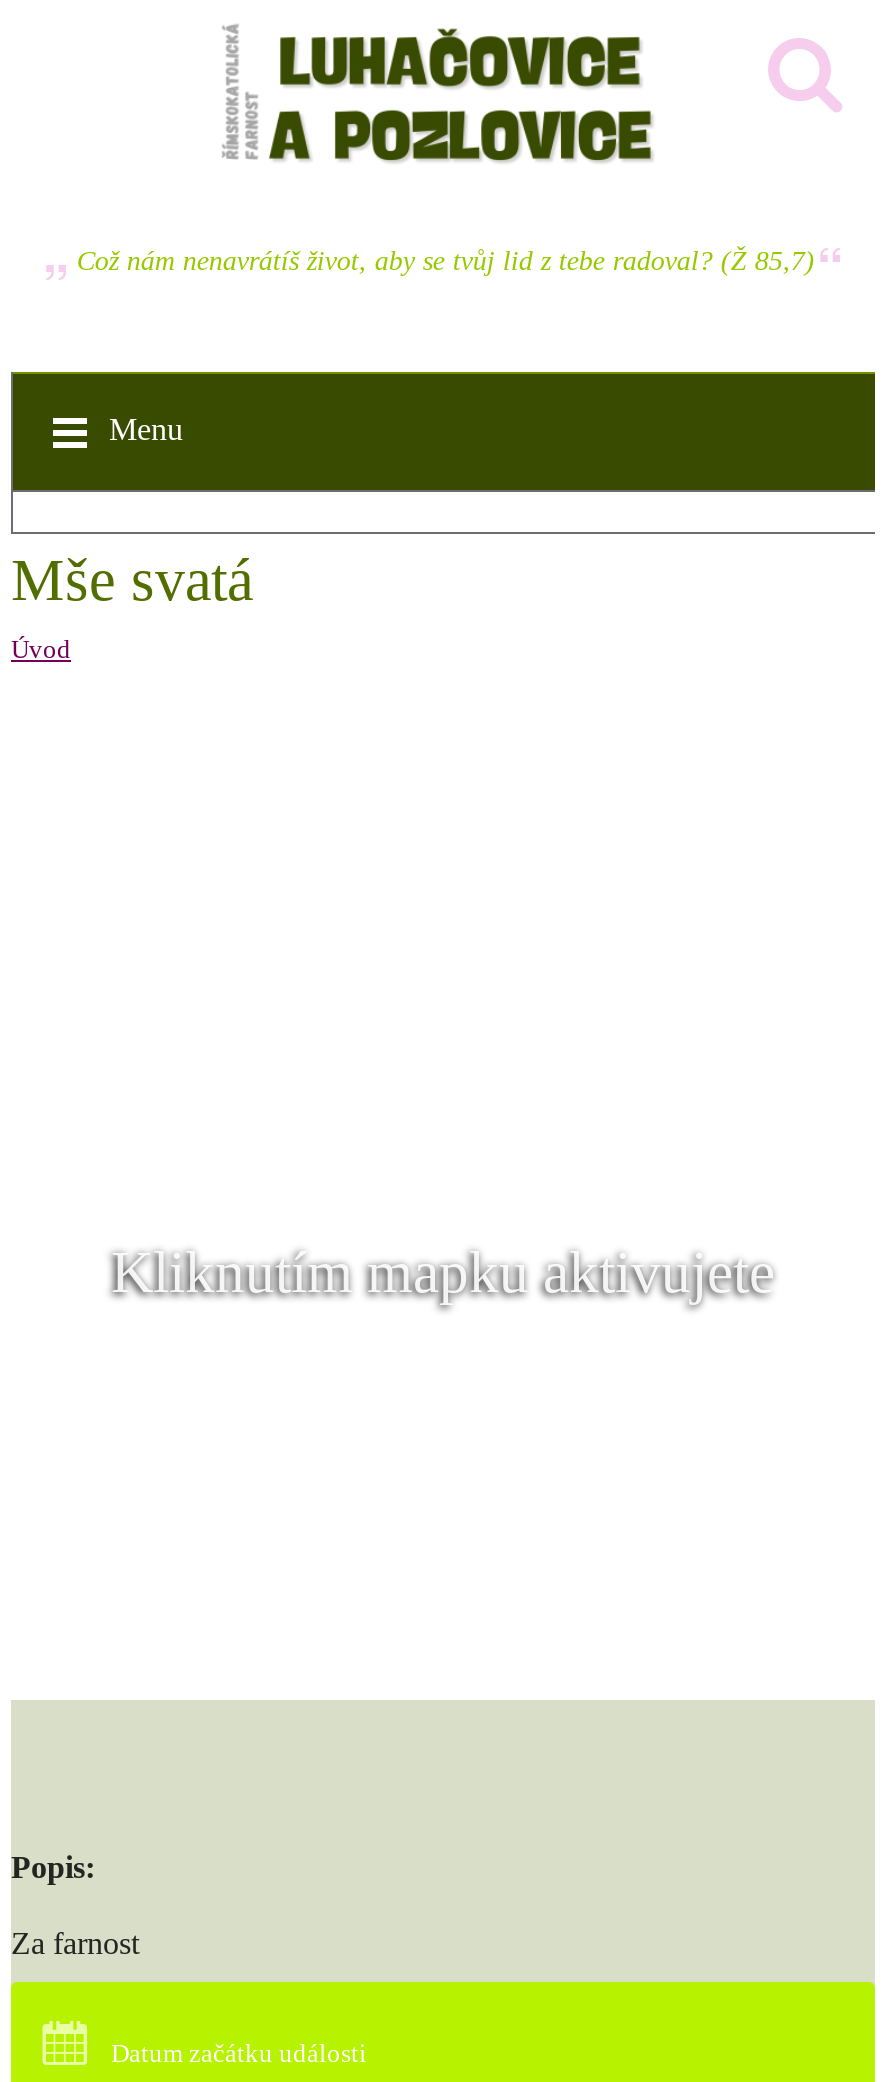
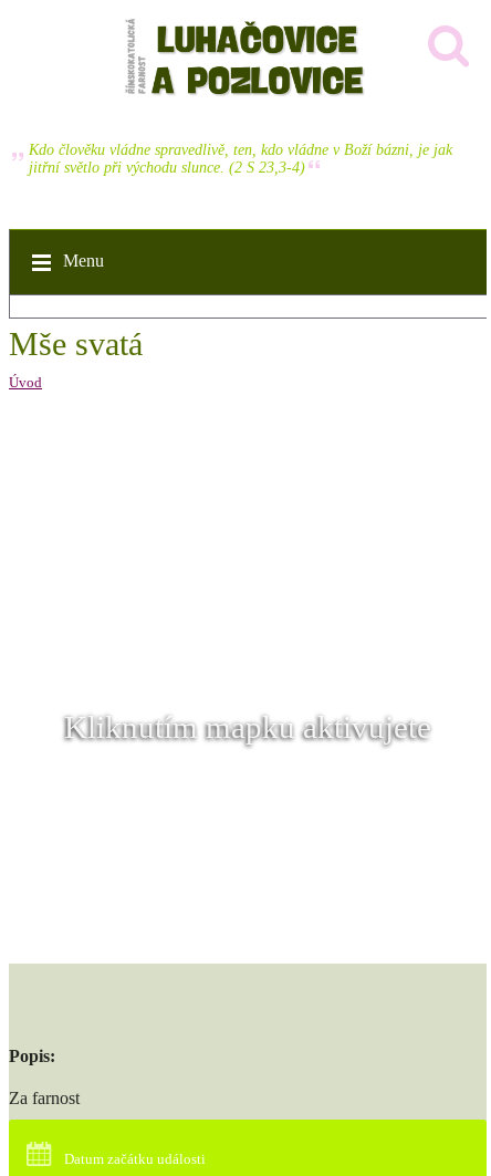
[77,246,815,276] Což nám nenavrátíš život, aby se tvůj lid z tebe radoval? (Ž 85,7) -> [29,142,452,176] Kdo člověku vládne spravedlivě, ten, kdo vládne v Boží bázni, je jak | jitřní světlo při východu slunce. (2 S 23,3-4)

